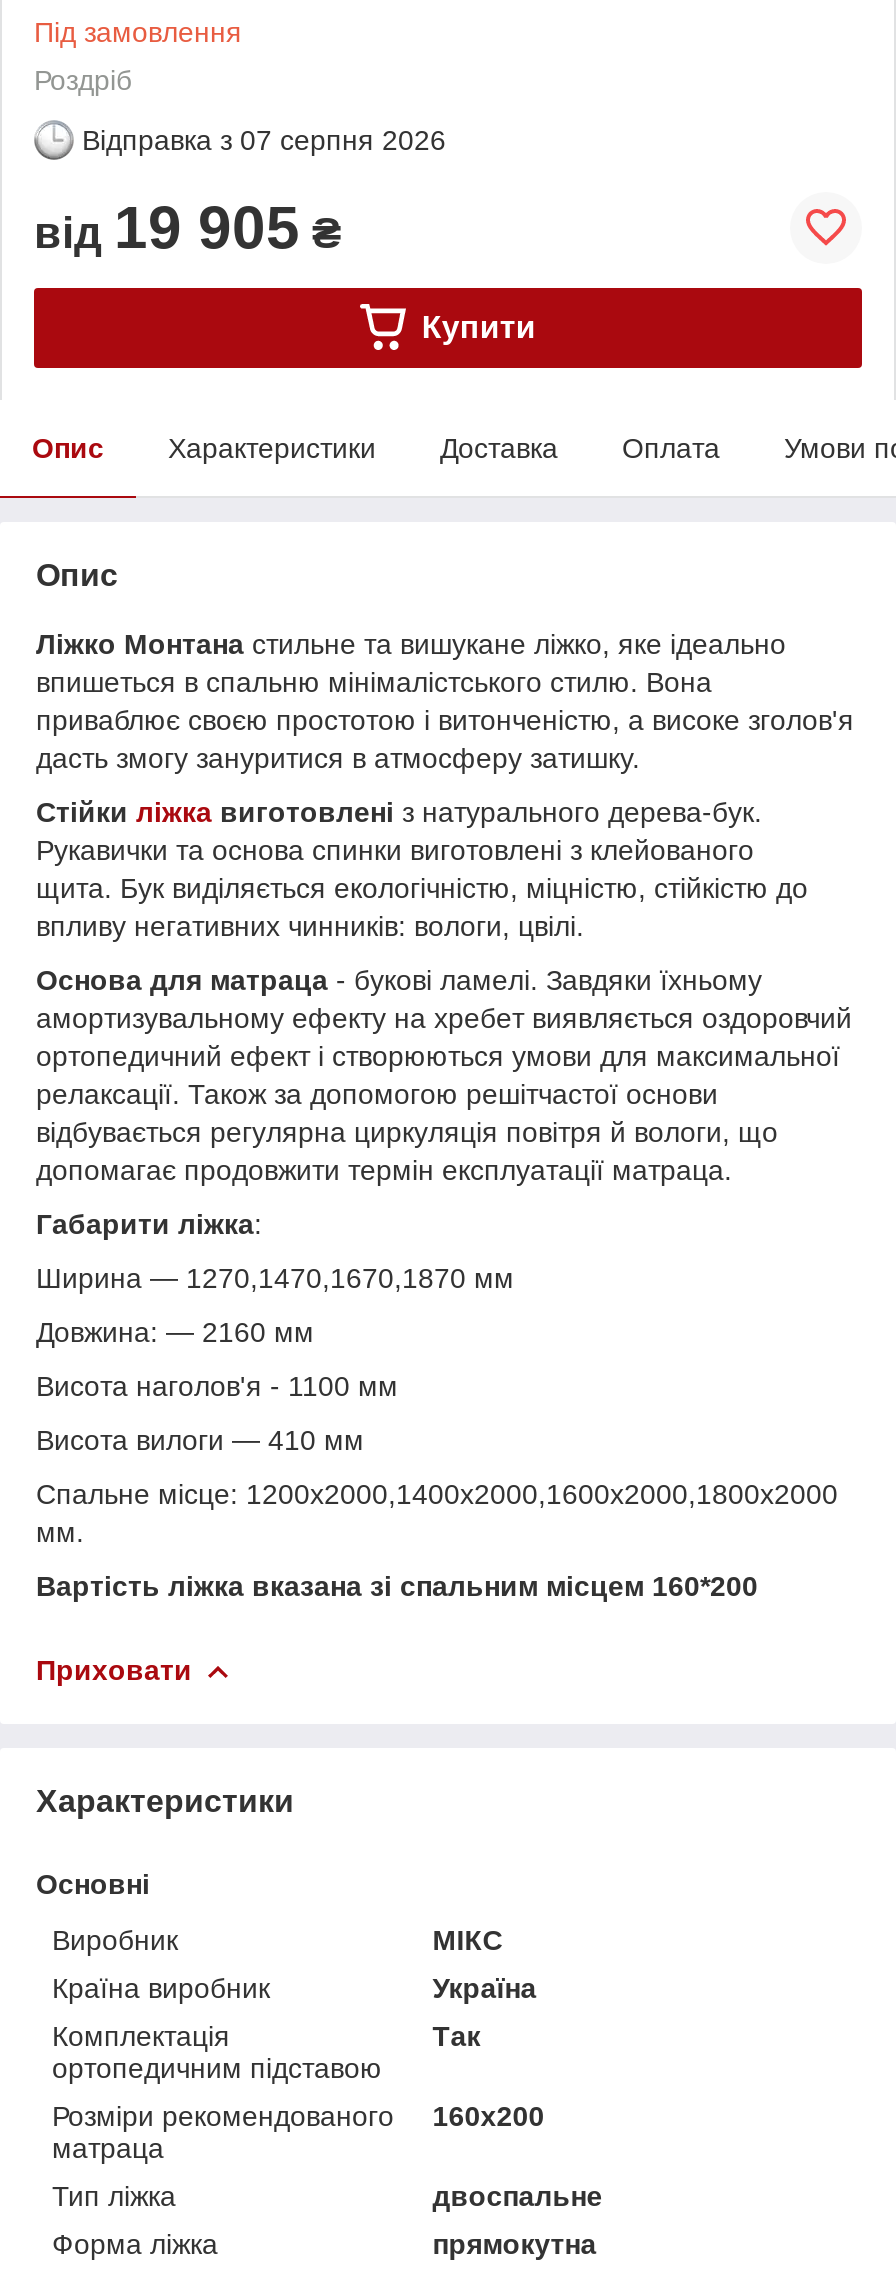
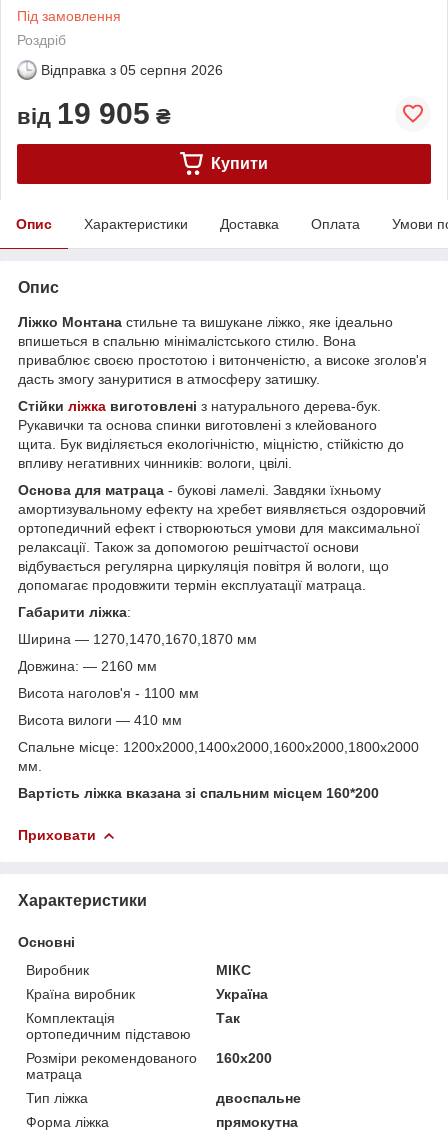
[82,124,446,156] Відправка з 07 серпня 2026 -> [41,62,223,78] Відправка з 05 серпня 2026

